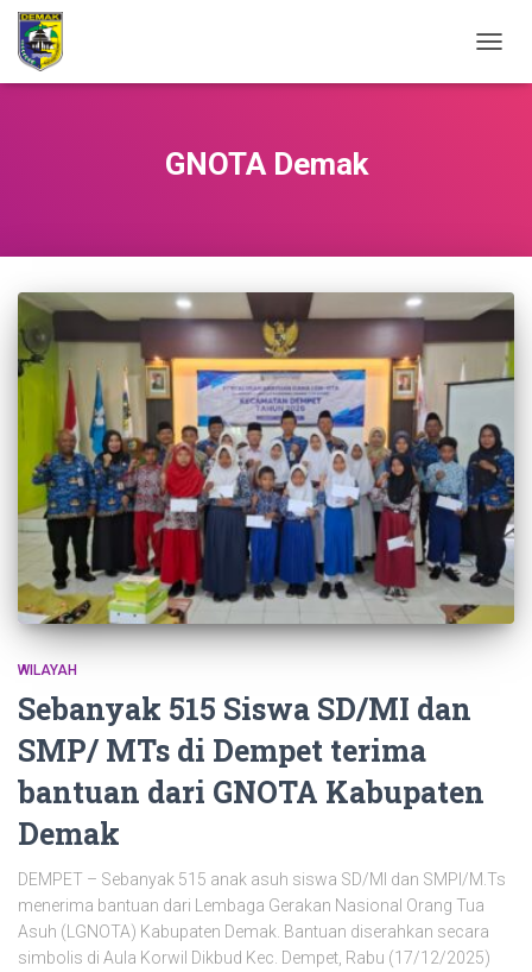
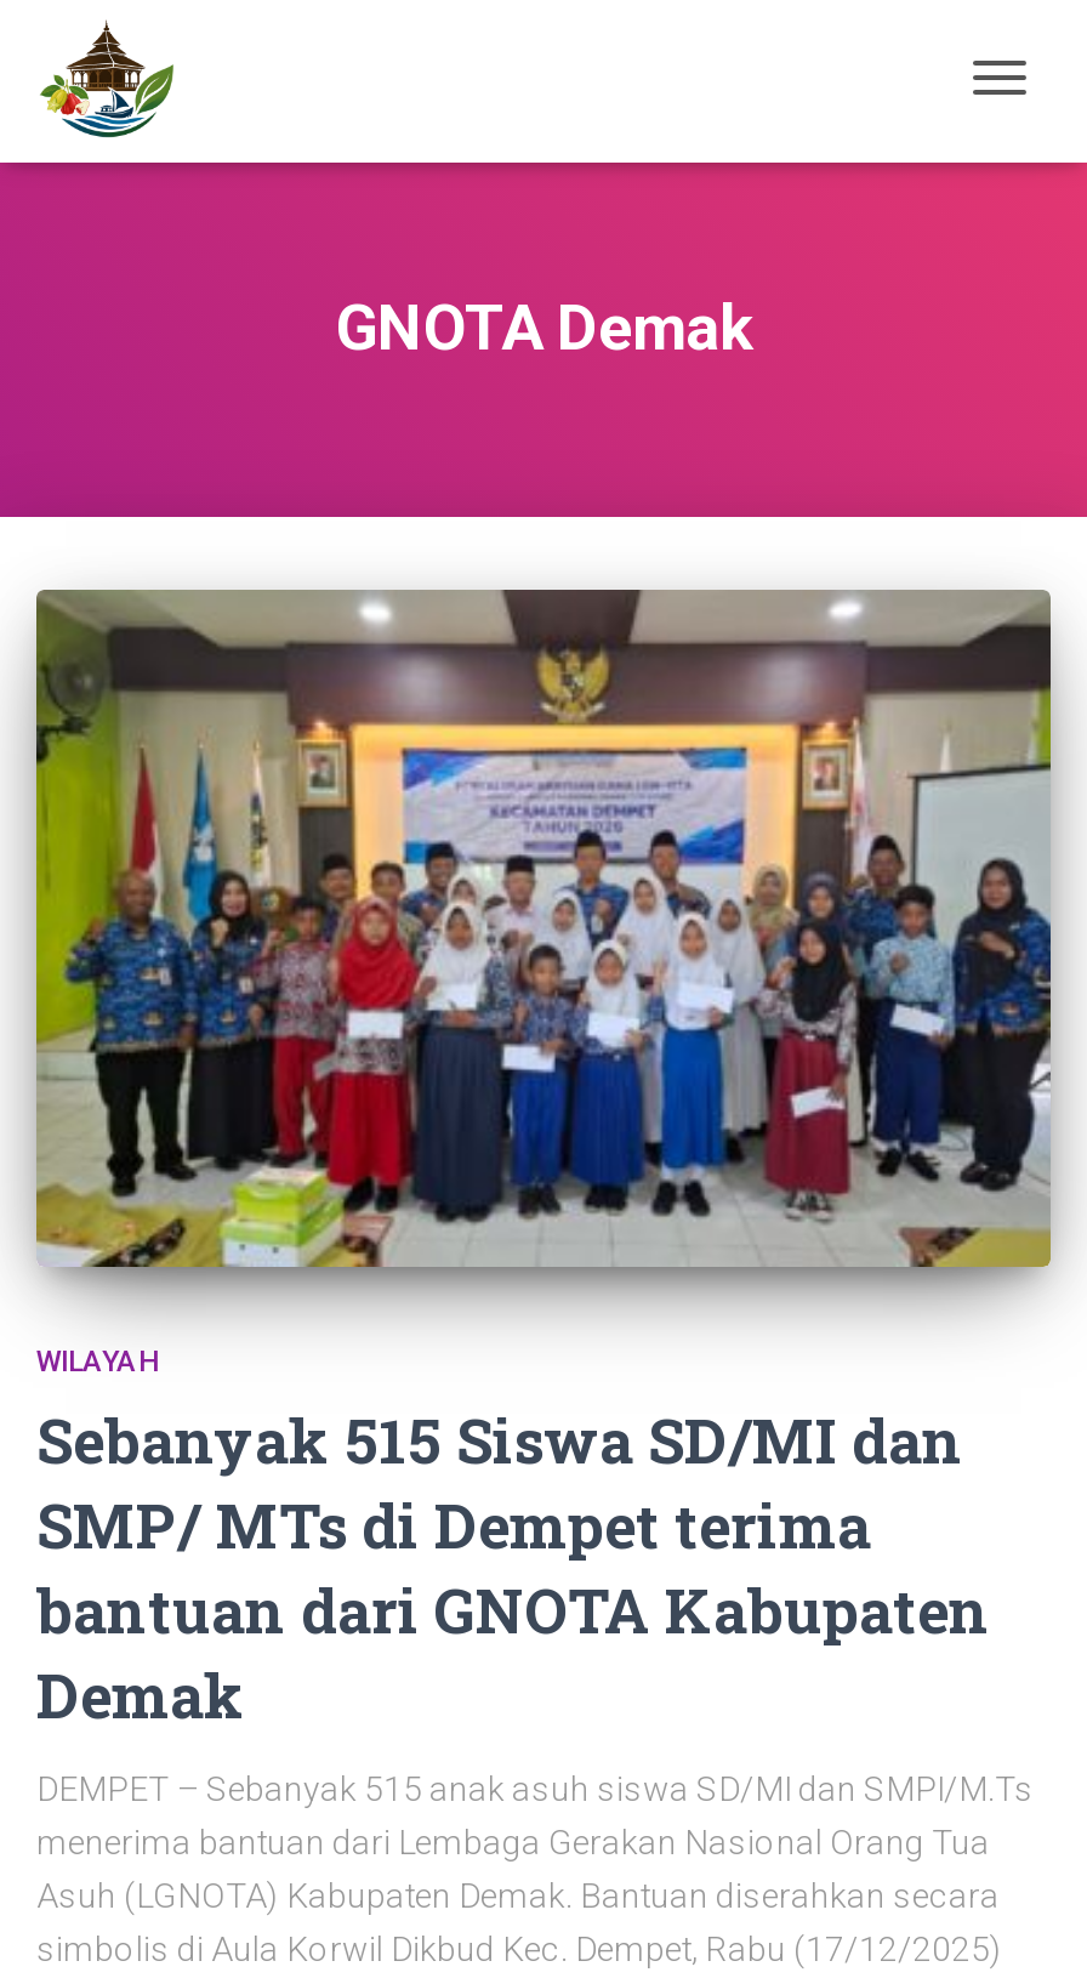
[17,11,84,71] [image] -> [36,17,175,141] [image]

